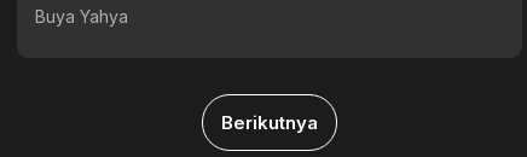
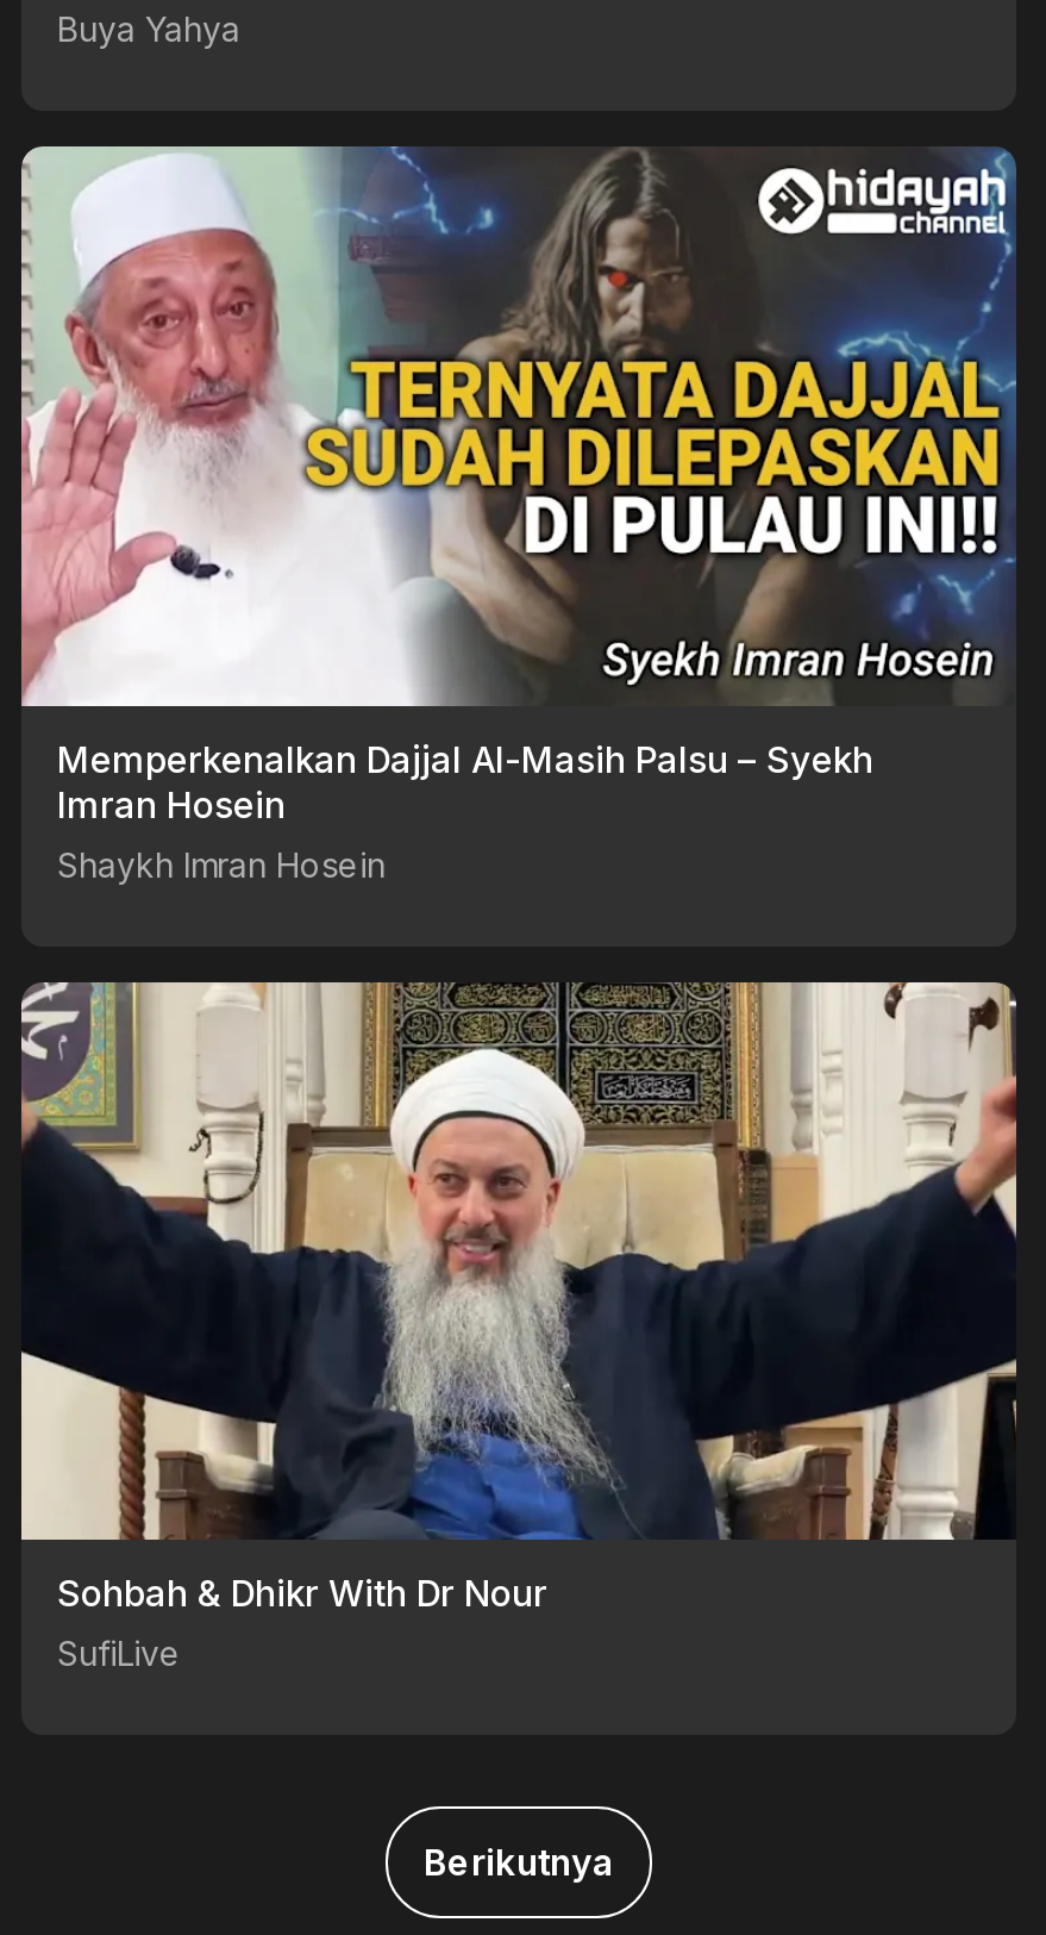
none -> [19,144,1016,884] [image] | Memperkenalkan Dajjal Al-Masih Palsu – Syekh | Imran Hosein | Shaykh Imran Hosein
none -> [19,980,1019,1673] [image] | Sohbah & Dhikr With Dr Nour | SufiLive

